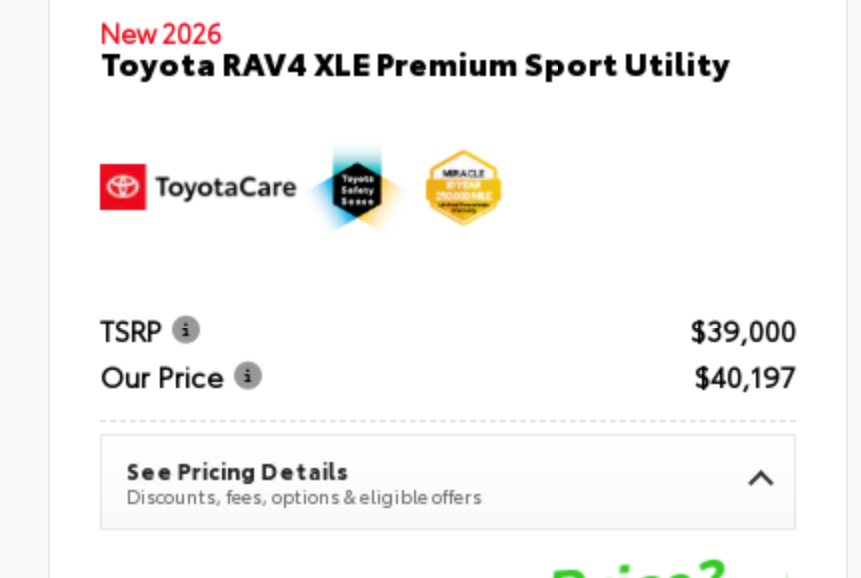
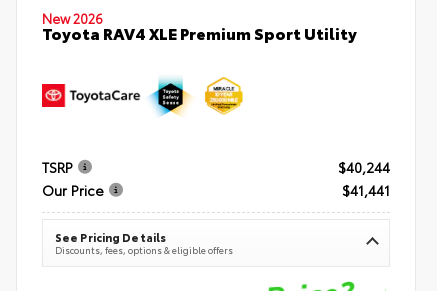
[690,309,796,349] $39,000 -> [338,157,390,177] $40,244
[694,355,796,395] $40,197 -> [342,180,390,200] $41,441

